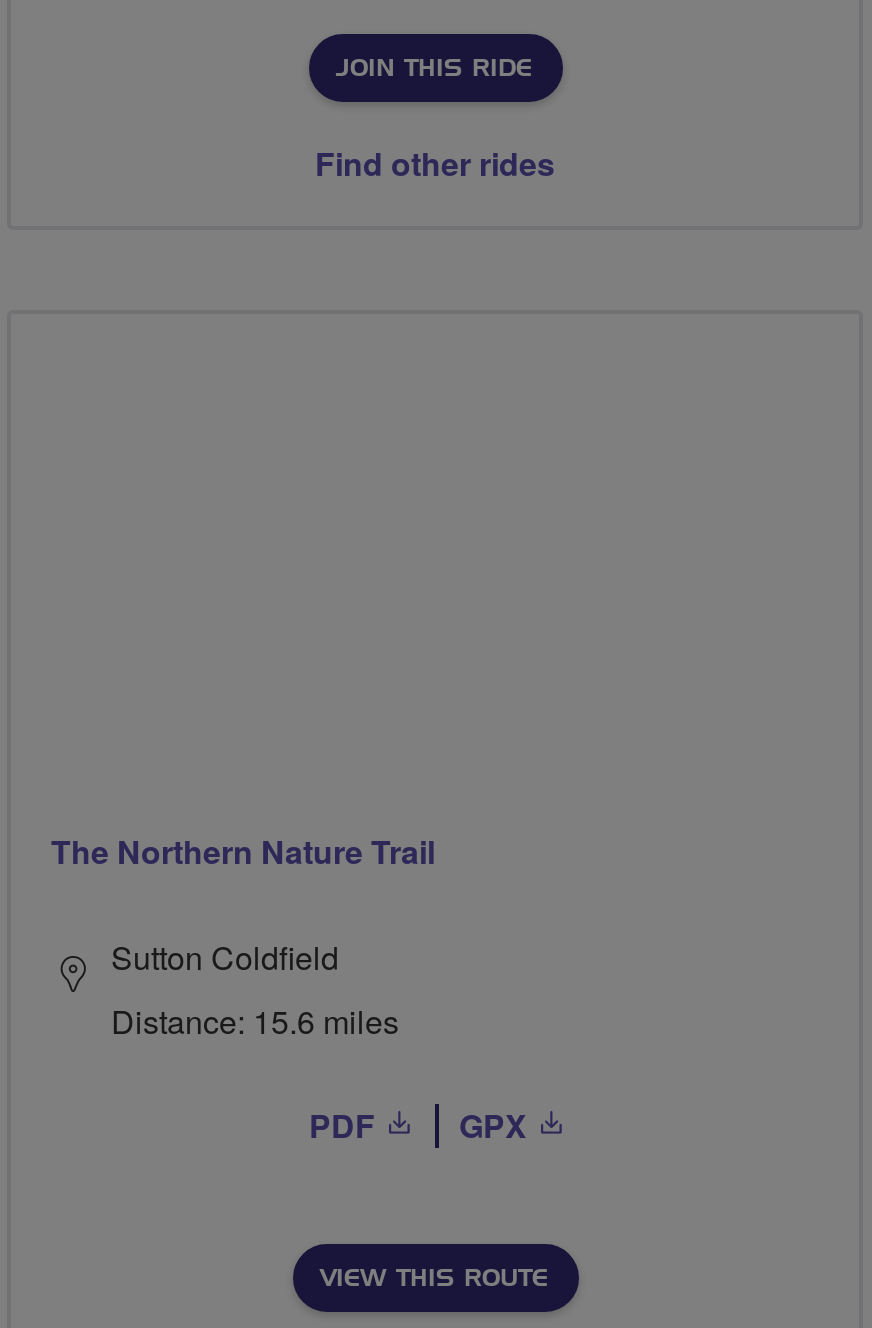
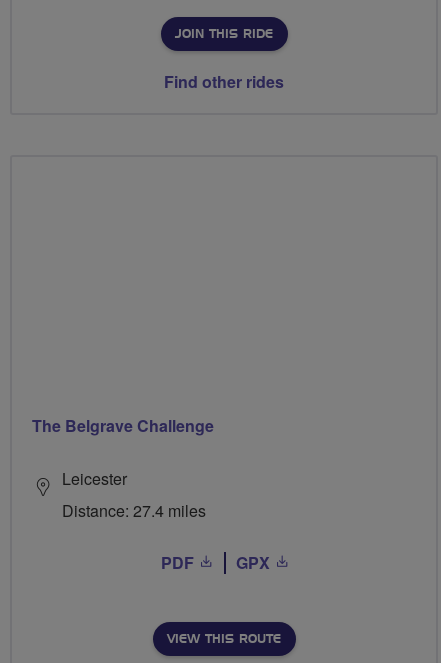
[51,828,435,874] The Northern Nature Trail -> [32,414,214,437] The Belgrave Challenge
[111,934,399,1044] Sutton Coldfield | Distance: 15.6 miles -> [62,467,206,522] Leicester | Distance: 27.4 miles

